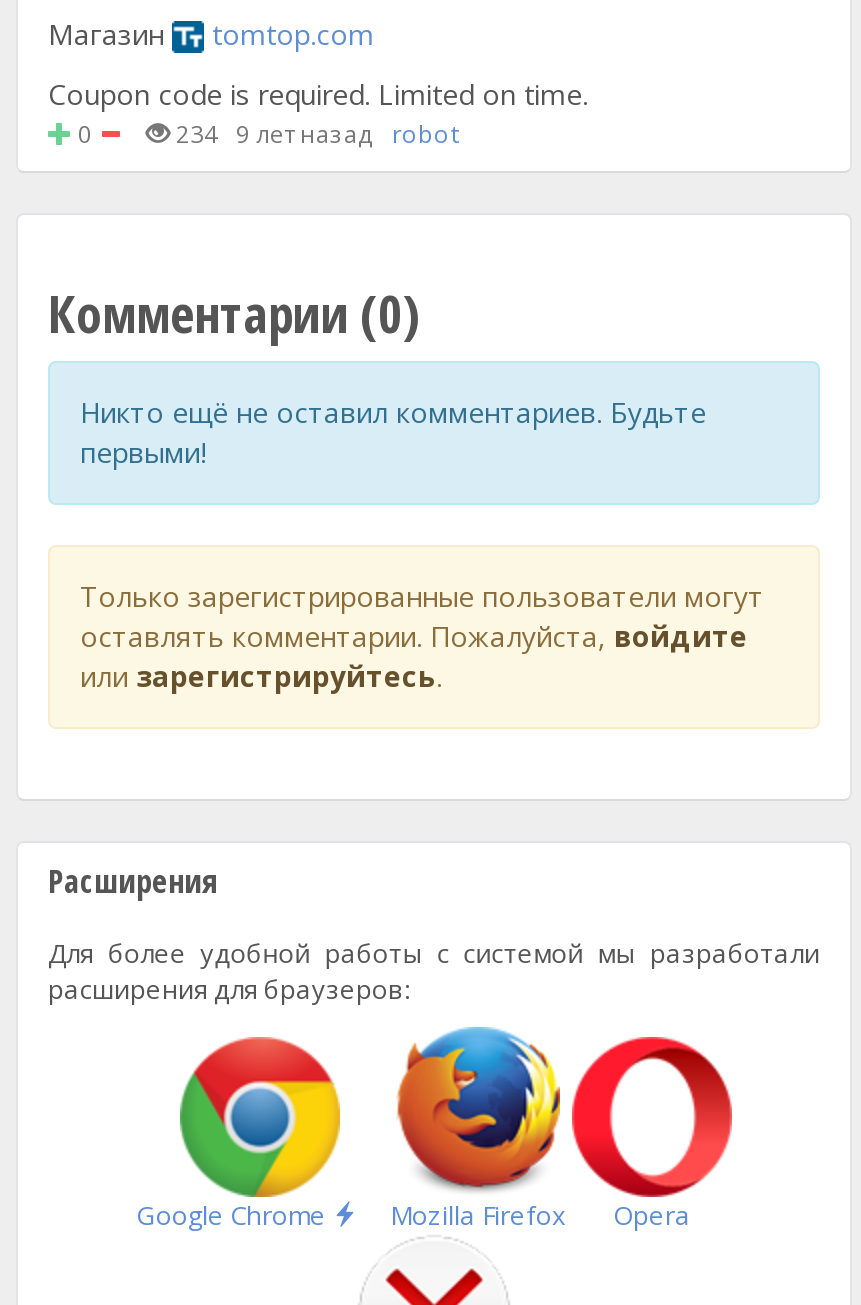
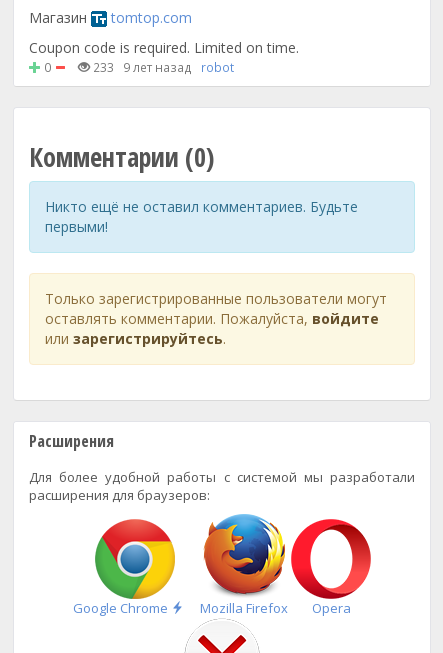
[170,117,458,149] 234 9 лет назад robot -> [90,59,234,75] 233 9 лет назад robot

